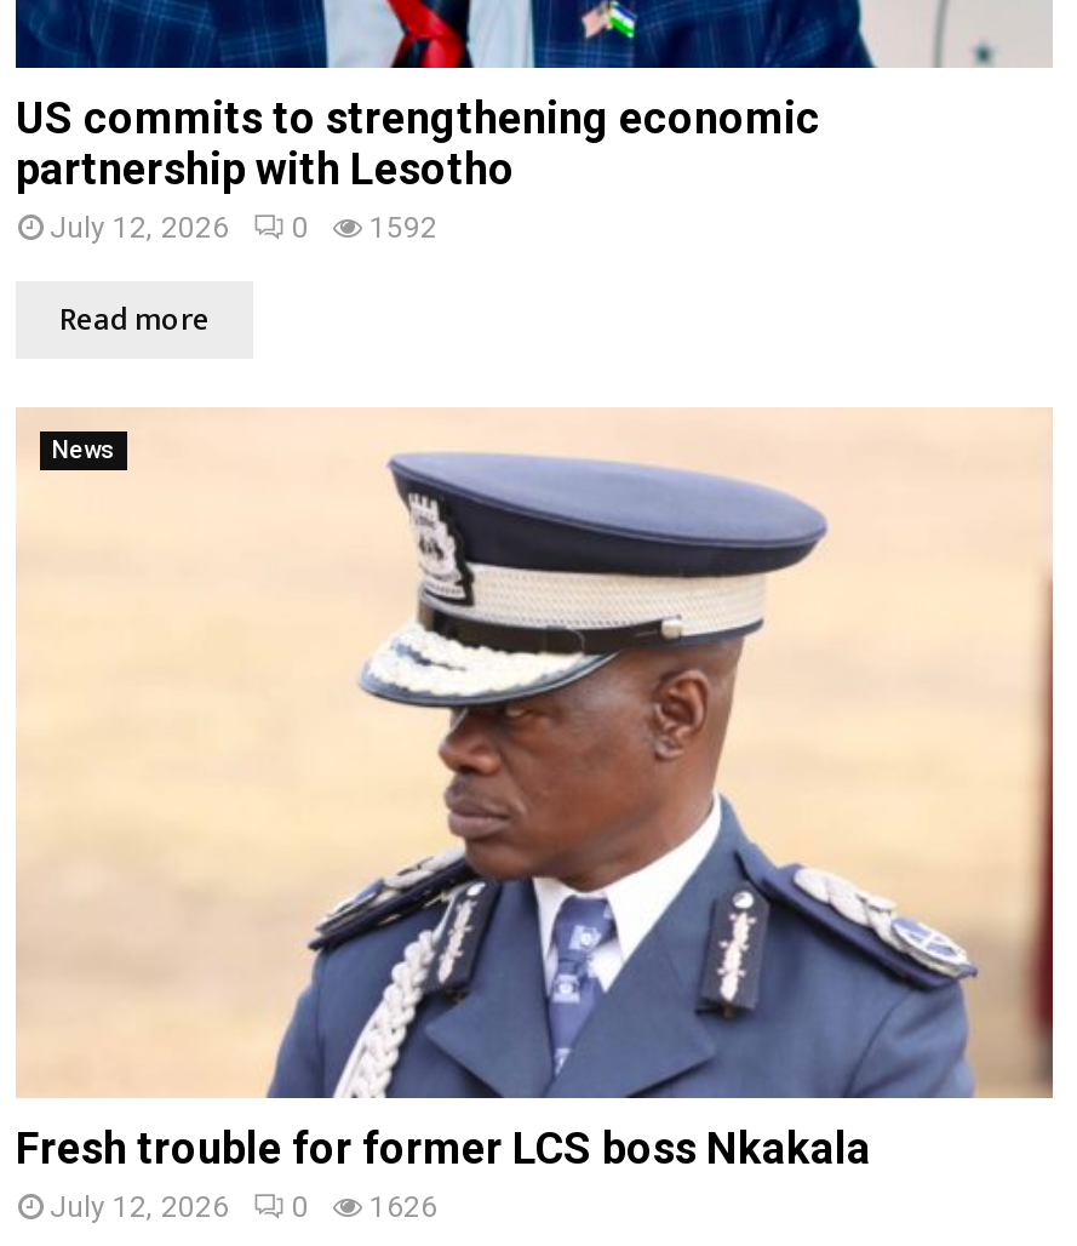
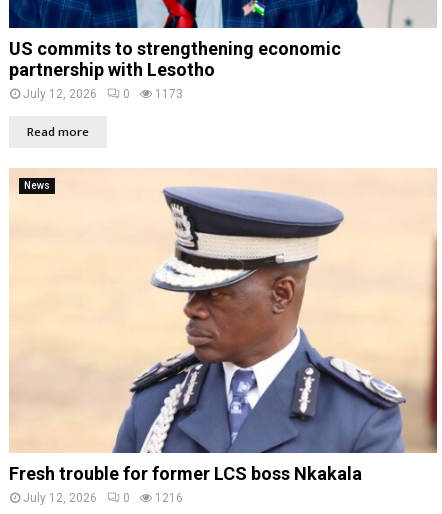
[50,210,437,244] July 12, 2026 0 1592 -> [23,87,183,101] July 12, 2026 0 1173
[50,1190,437,1224] July 12, 2026 0 1626 -> [23,491,183,505] July 12, 2026 0 1216

